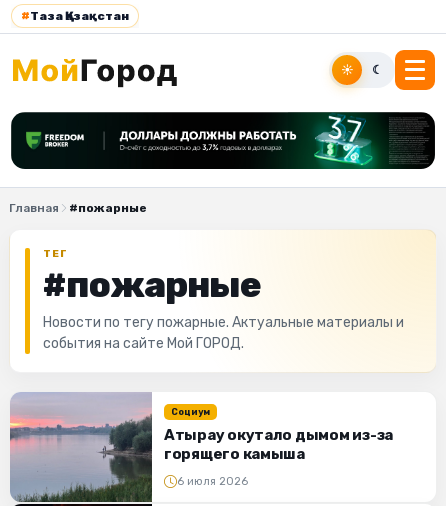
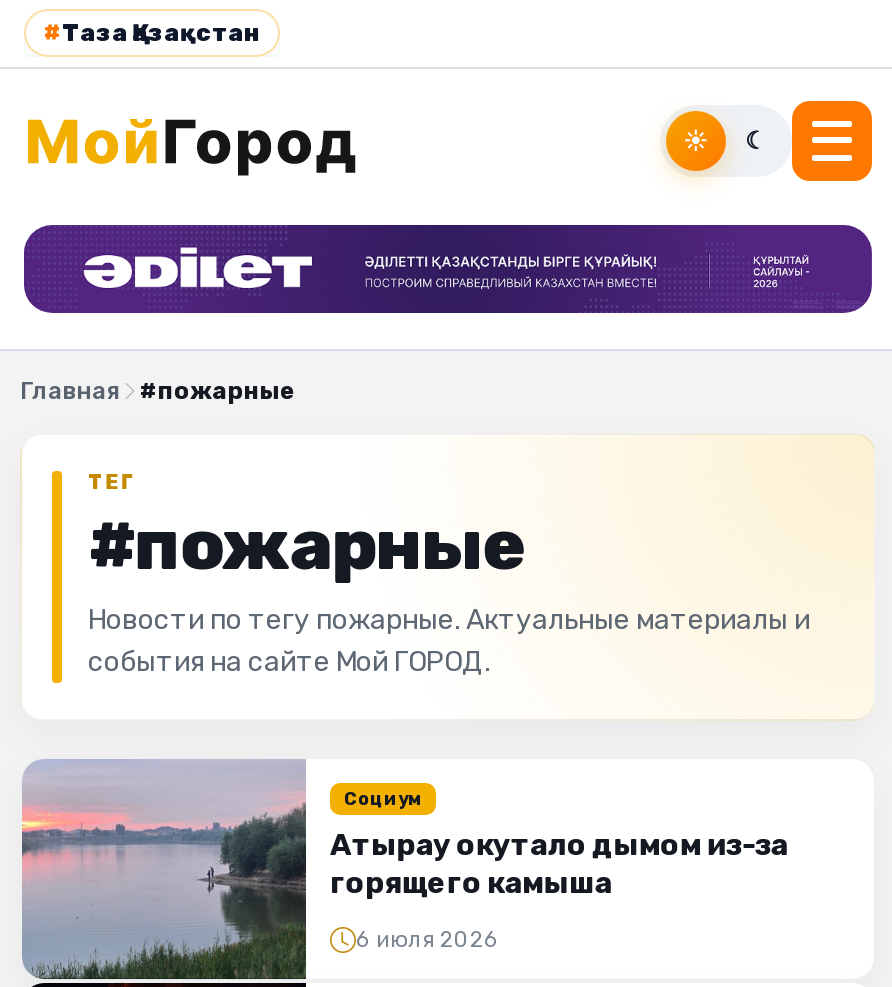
[11,112,436,170] [image] -> [24,225,874,315] [image]

